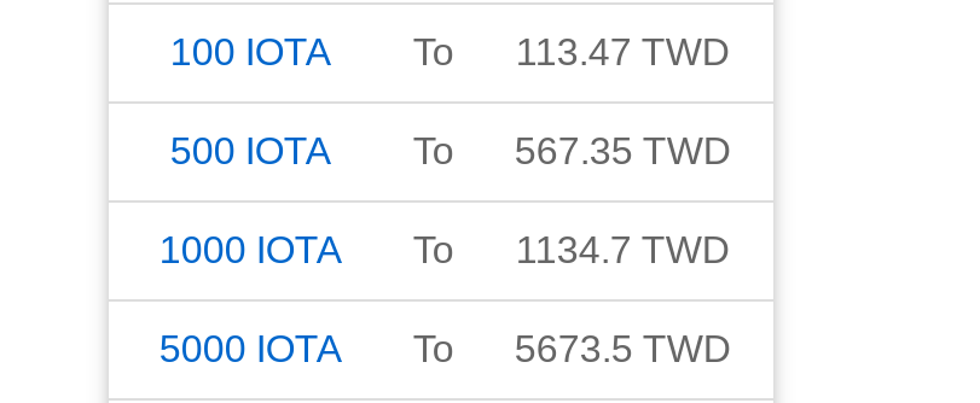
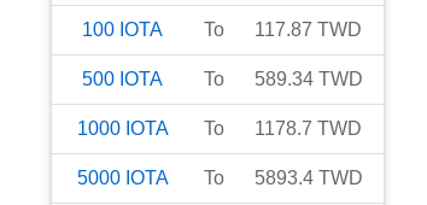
[170,31,731,72] 100 IOTA To 113.47 TWD -> [83,19,362,40] 100 IOTA To 117.87 TWD
[170,130,732,171] 500 IOTA To 567.35 TWD -> [83,69,363,89] 500 IOTA To 589.34 TWD
[159,229,731,270] 1000 IOTA To 1134.7 TWD -> [77,118,362,139] 1000 IOTA To 1178.7 TWD
[159,328,732,369] 5000 IOTA To 5673.5 TWD -> [77,167,363,188] 5000 IOTA To 5893.4 TWD

